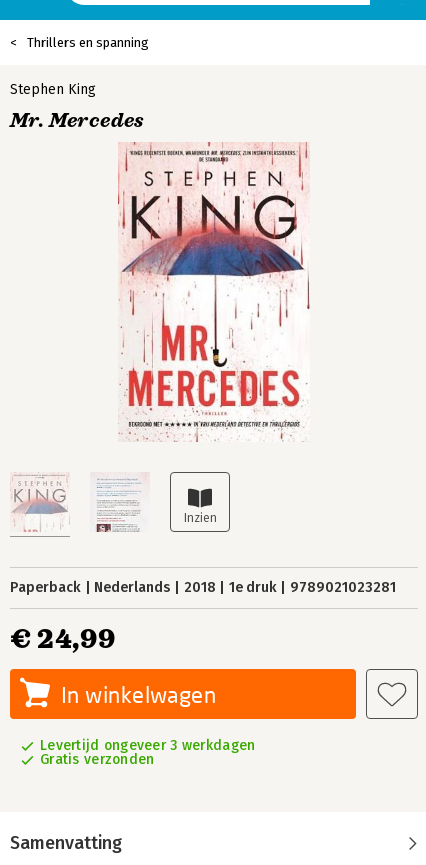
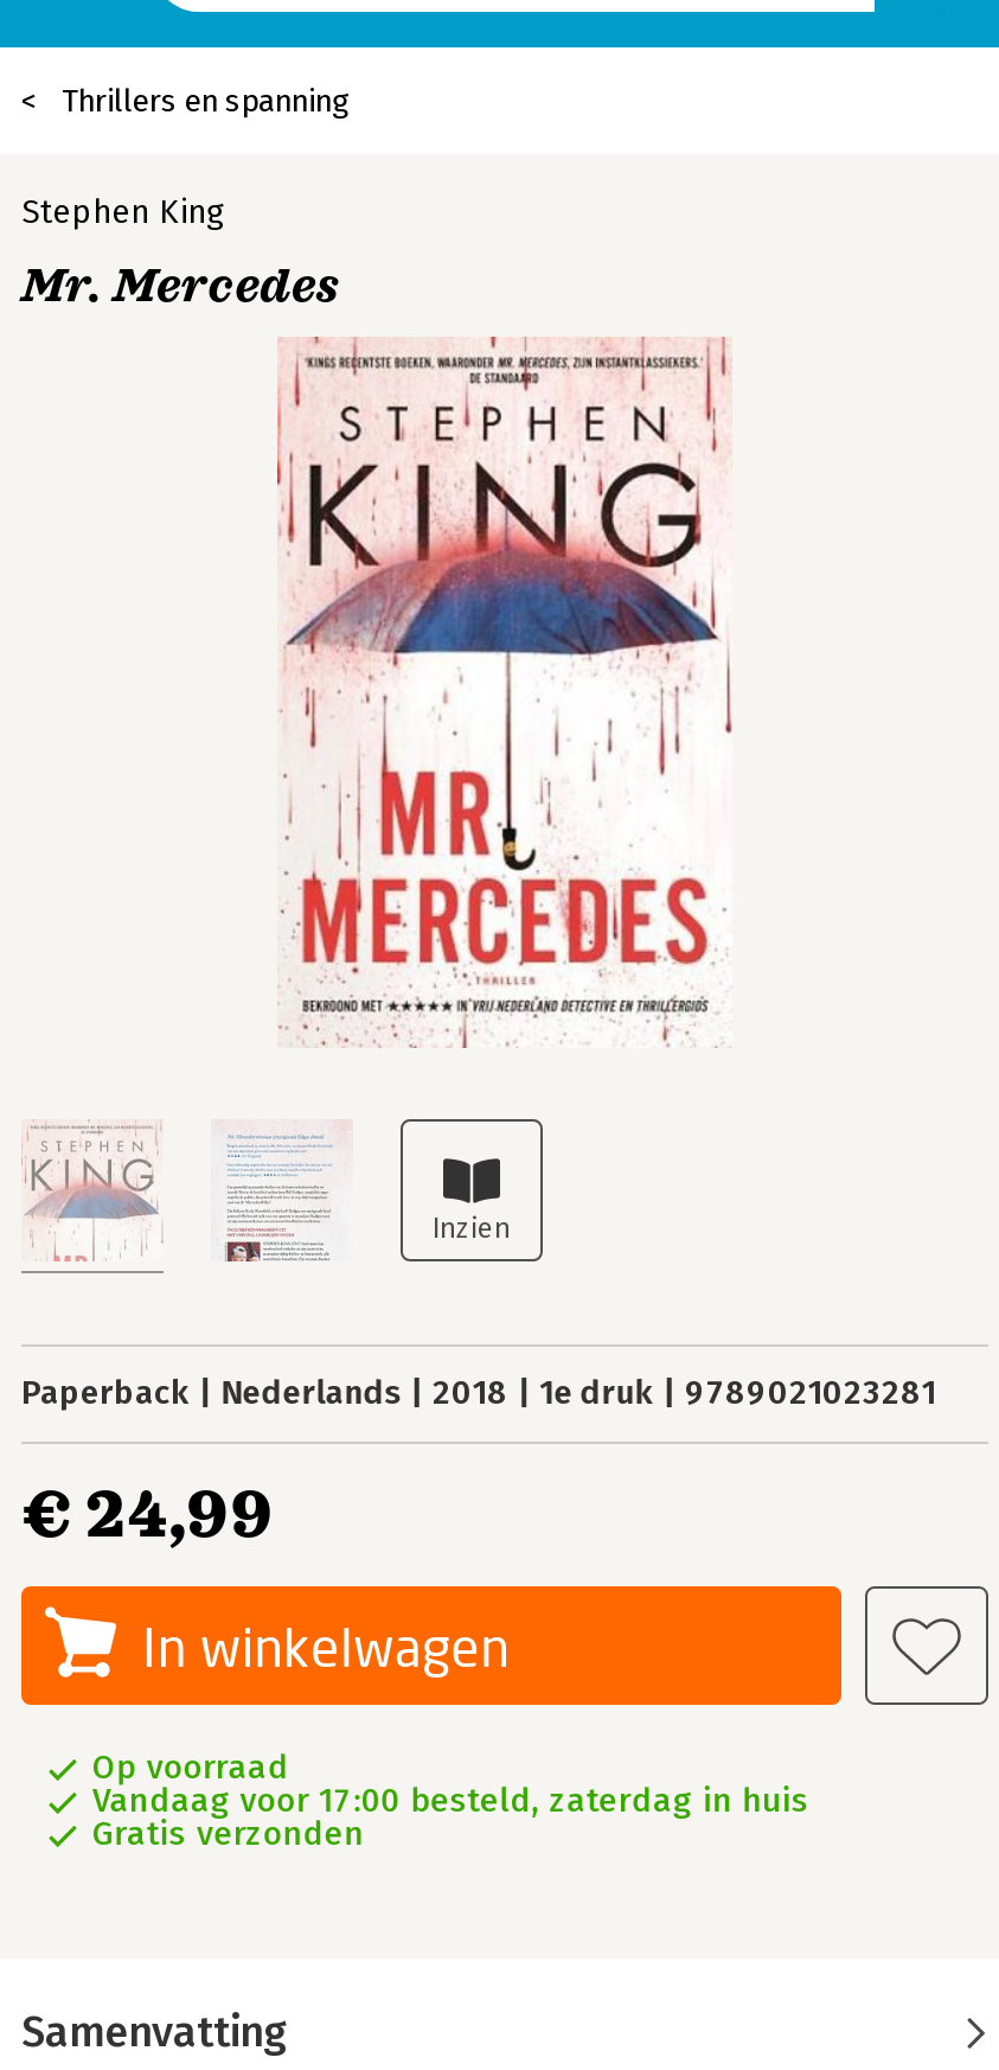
[40,737,255,754] Levertijd ongeveer 3 werkdagen -> [92,1748,809,1821] Op voorraad | Vandaag voor 17:00 besteld, zaterdag in huis

